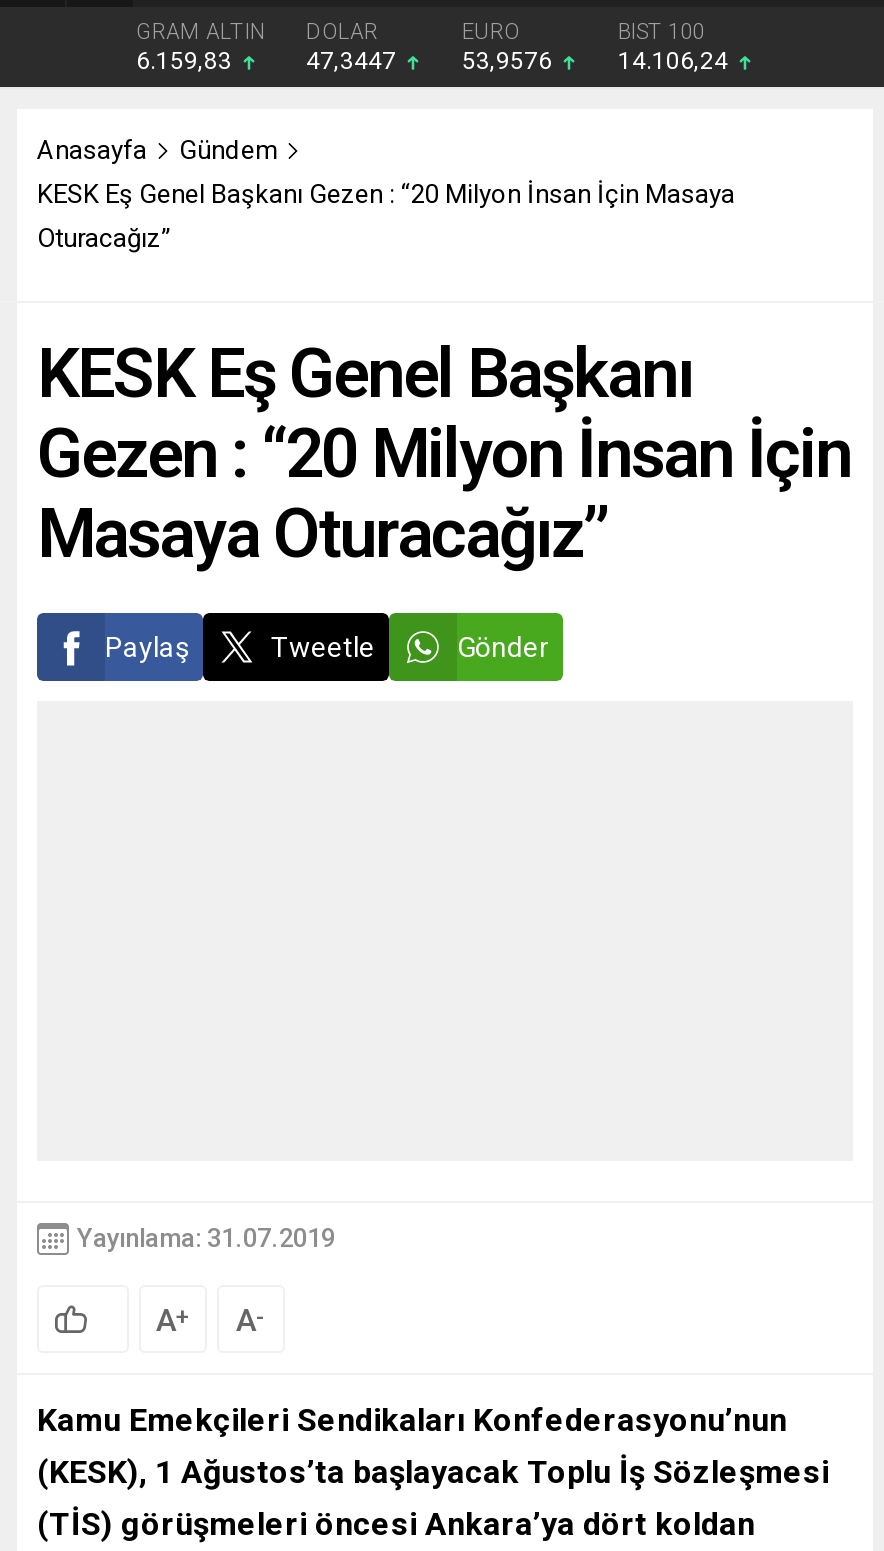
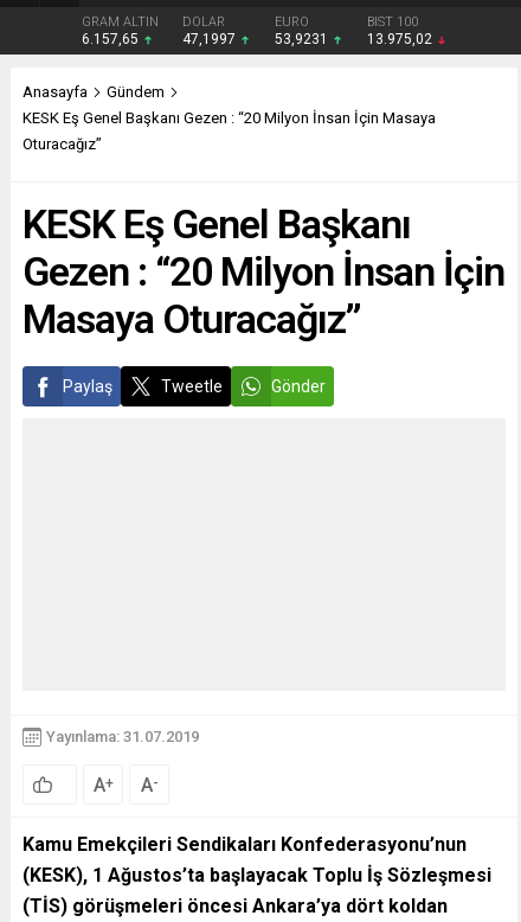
[136,47,238,75] 6.159,83 -> [81,31,141,47] 6.157,65
[306,47,402,75] 47,3447 -> [182,31,239,47] 47,1997
[462,47,558,75] 53,9576 -> [274,31,331,47] 53,9231
[618,47,734,75] 14.106,24 -> [366,31,435,47] 13.975,02

